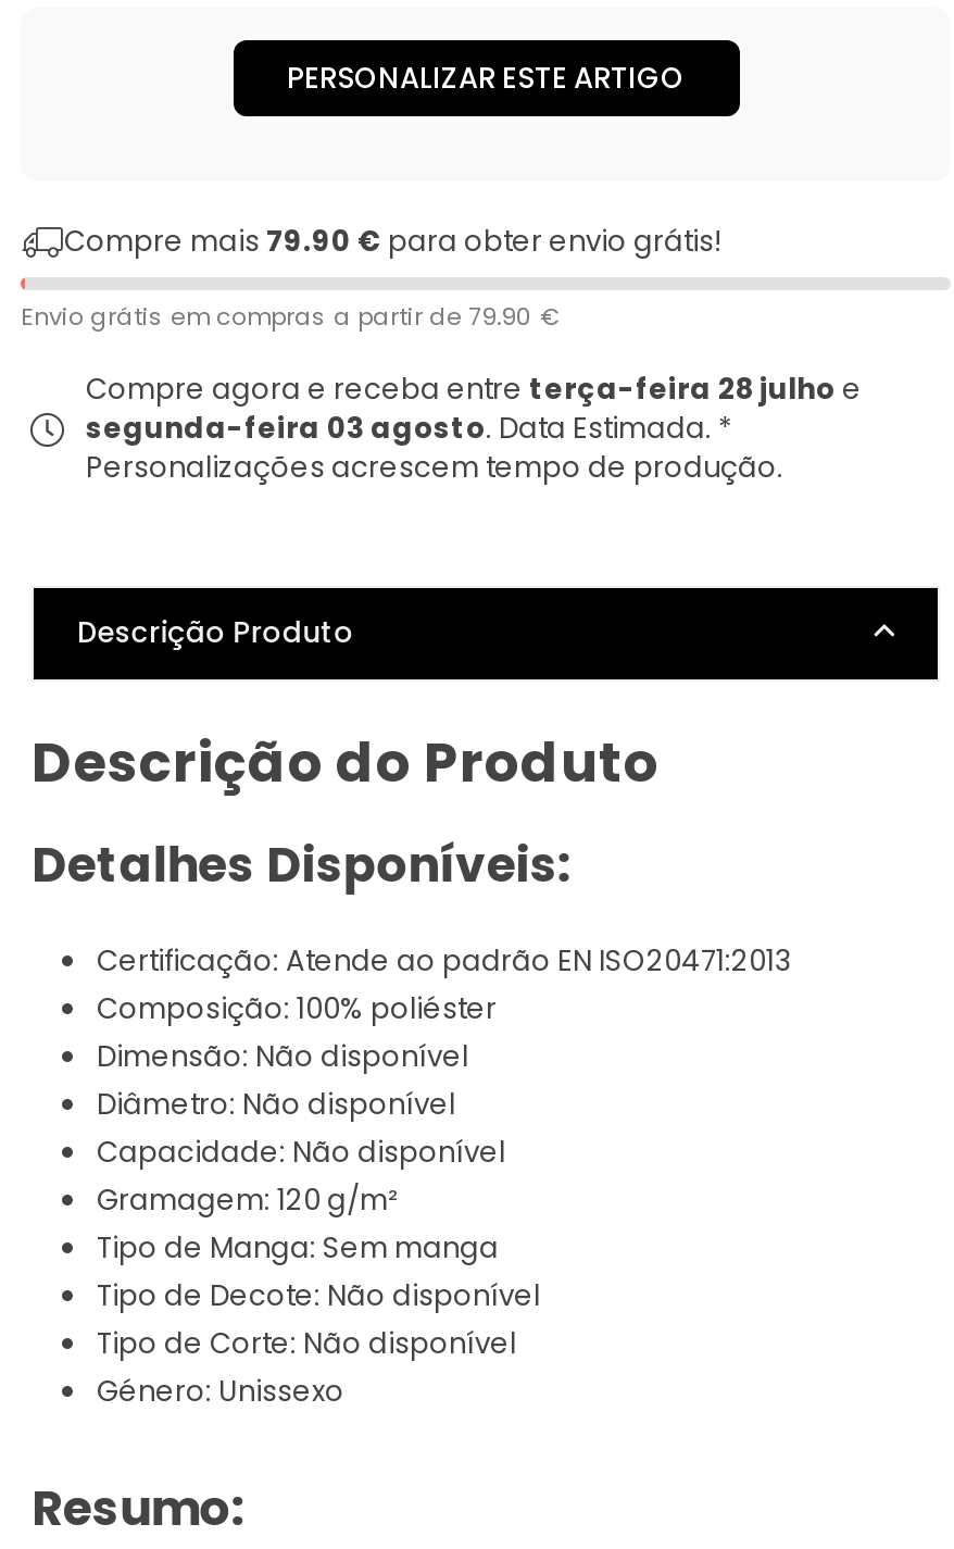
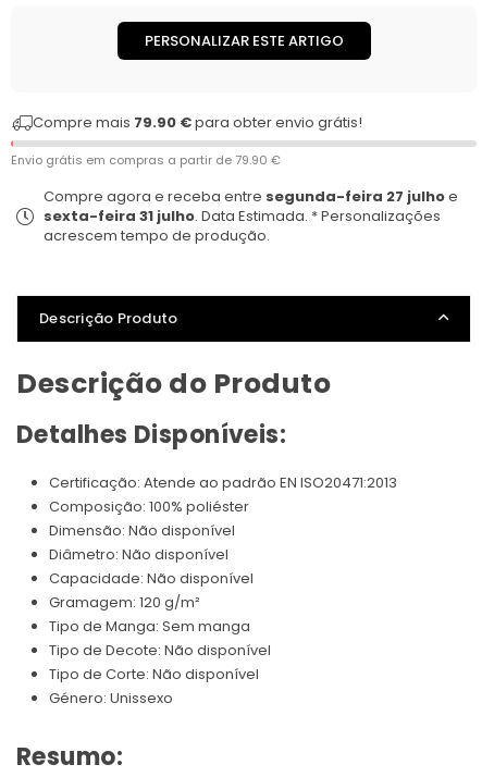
[86,368,862,488] Compre agora e receba entre terça-feira 28 julho e | segunda-feira 03 agosto. Data Estimada. * | Personalizações acrescem tempo de produção. -> [44,186,458,246] Compre agora e receba entre segunda-feira 27 julho e | sexta-feira 31 julho. Data Estimada. * Personalizações | acrescem tempo de produção.

